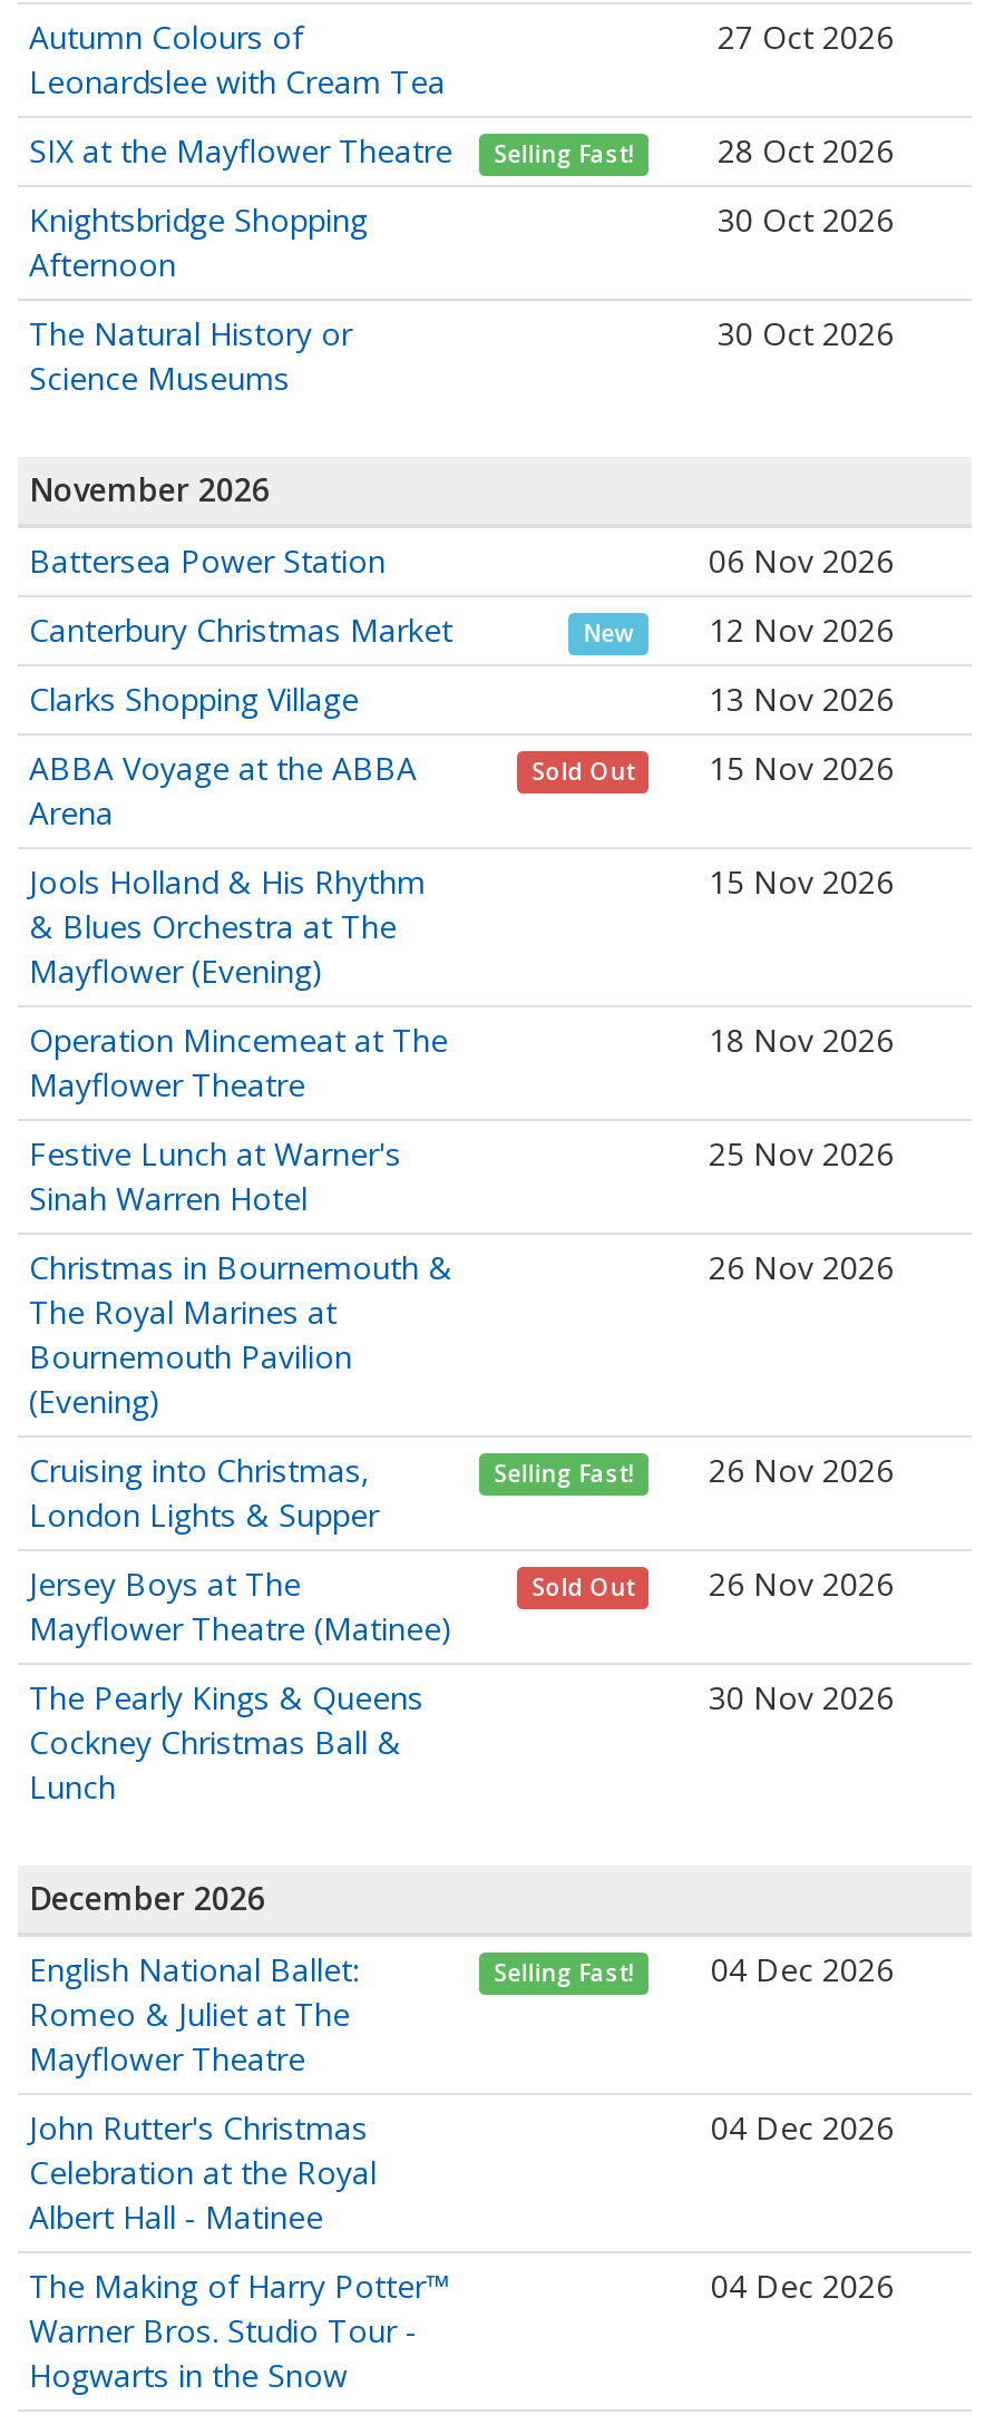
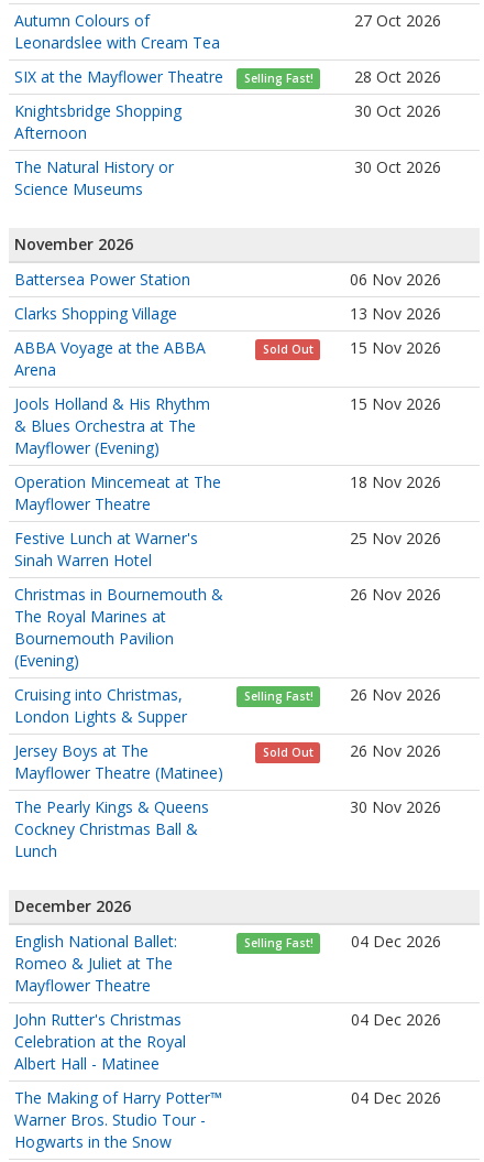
[29,609,894,651] Canterbury Christmas Market | New | 12 Nov 2026 -> none

